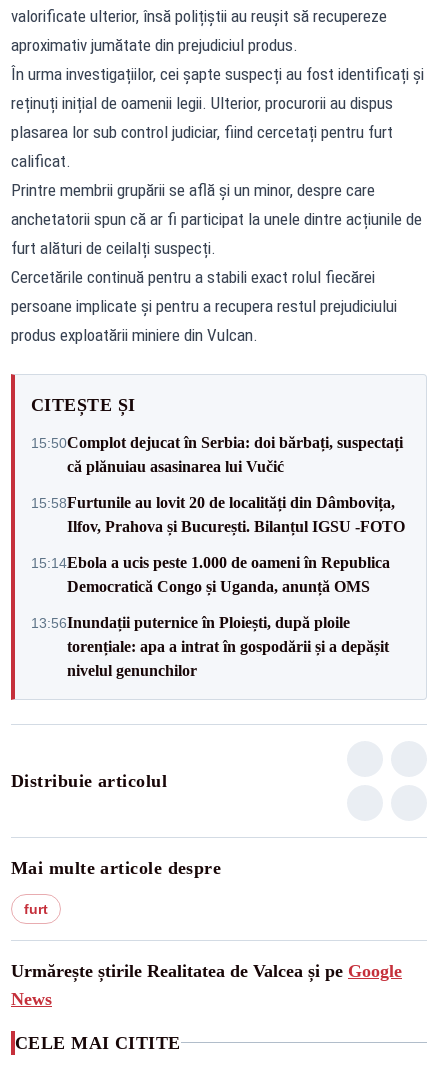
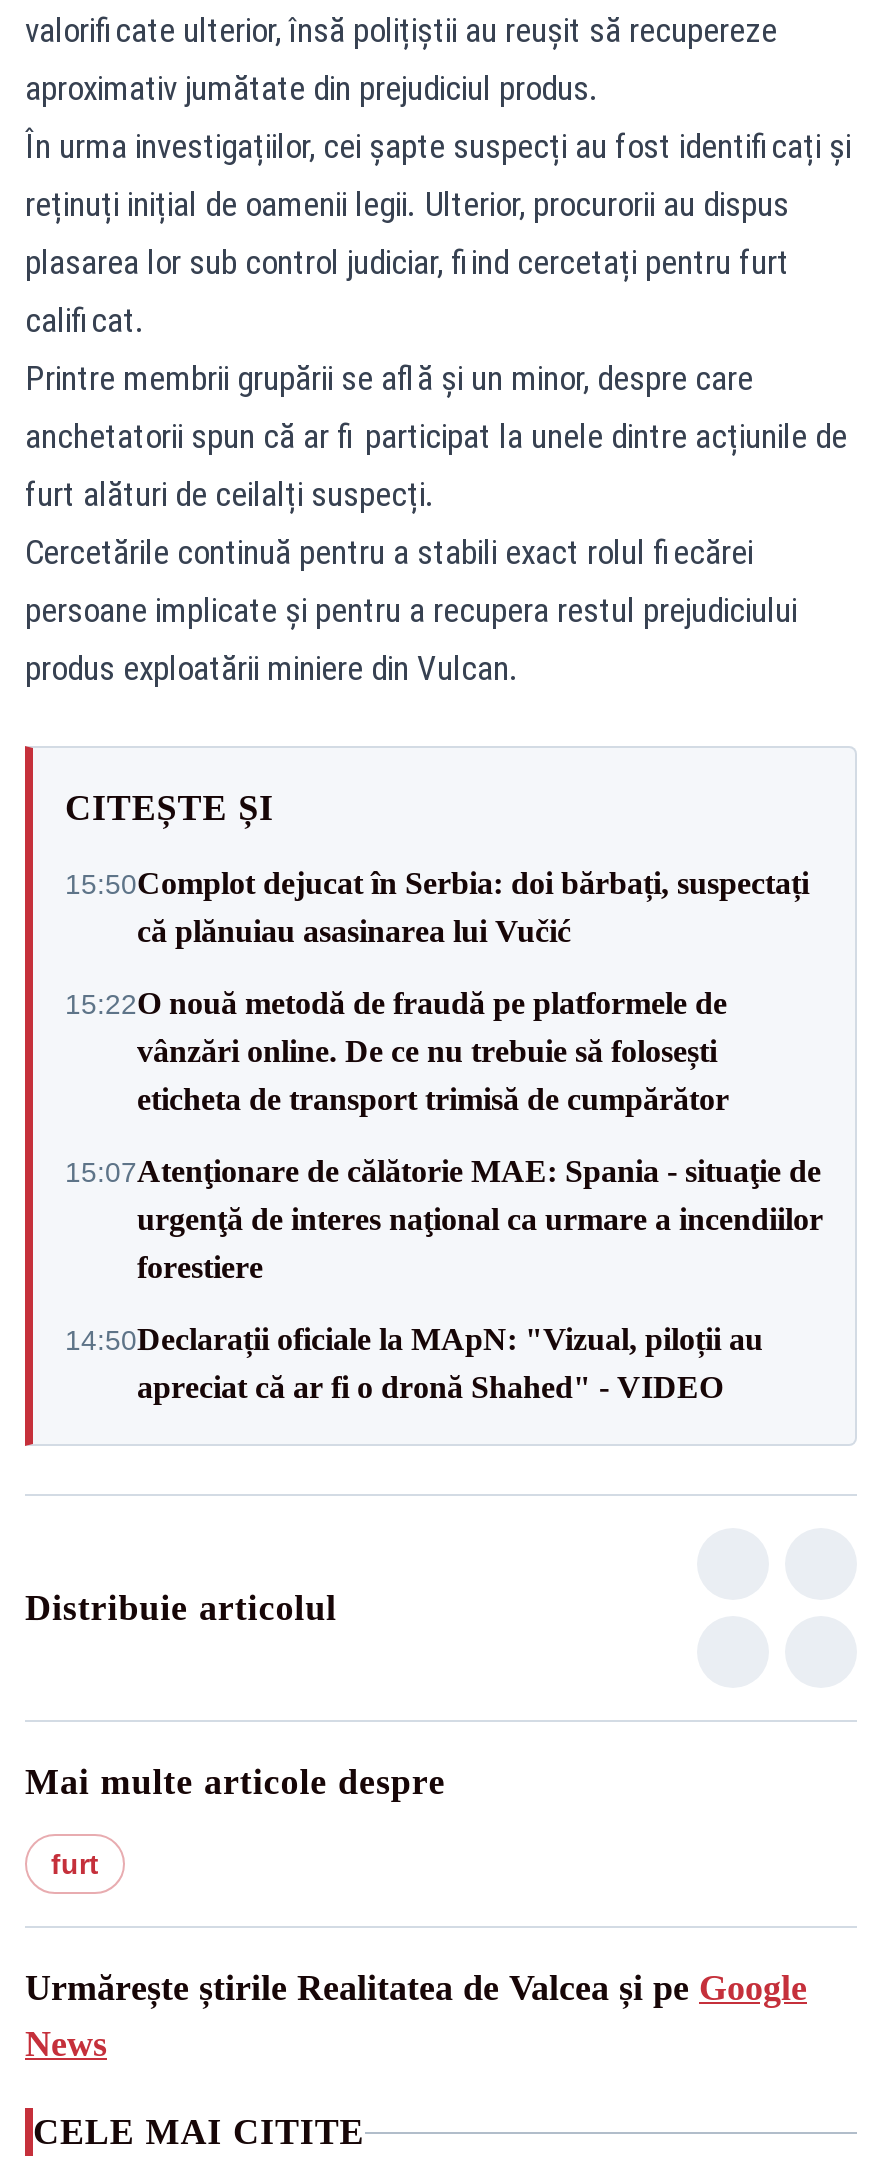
[31,493,405,534] 15:58Furtunile au lovit 20 de localități din Dâmbovița, | Ilfov, Prahova și București. Bilanțul IGSU -FOTO -> [65,986,729,1116] 15:22O nouă metodă de fraudă pe platformele de | vânzări online. De ce nu trebuie să folosești | eticheta de transport trimisă de cumpărător
[31,553,390,594] 15:14Ebola a ucis peste 1.000 de oameni în Republica | Democratică Congo și Uganda, anunță OMS -> [65,1154,823,1284] 15:07Atenţionare de călătorie MAE: Spania - situaţie de | urgenţă de interes naţional ca urmare a incendiilor | forestiere
[31,613,389,678] 13:56Inundații puternice în Ploiești, după ploile | torențiale: apa a intrat în gospodării și a depășit | nivelul genunchilor -> [65,1322,763,1404] 14:50Declarații oficiale la MApN: "Vizual, piloții au | apreciat că ar fi o dronă Shahed" - VIDEO

